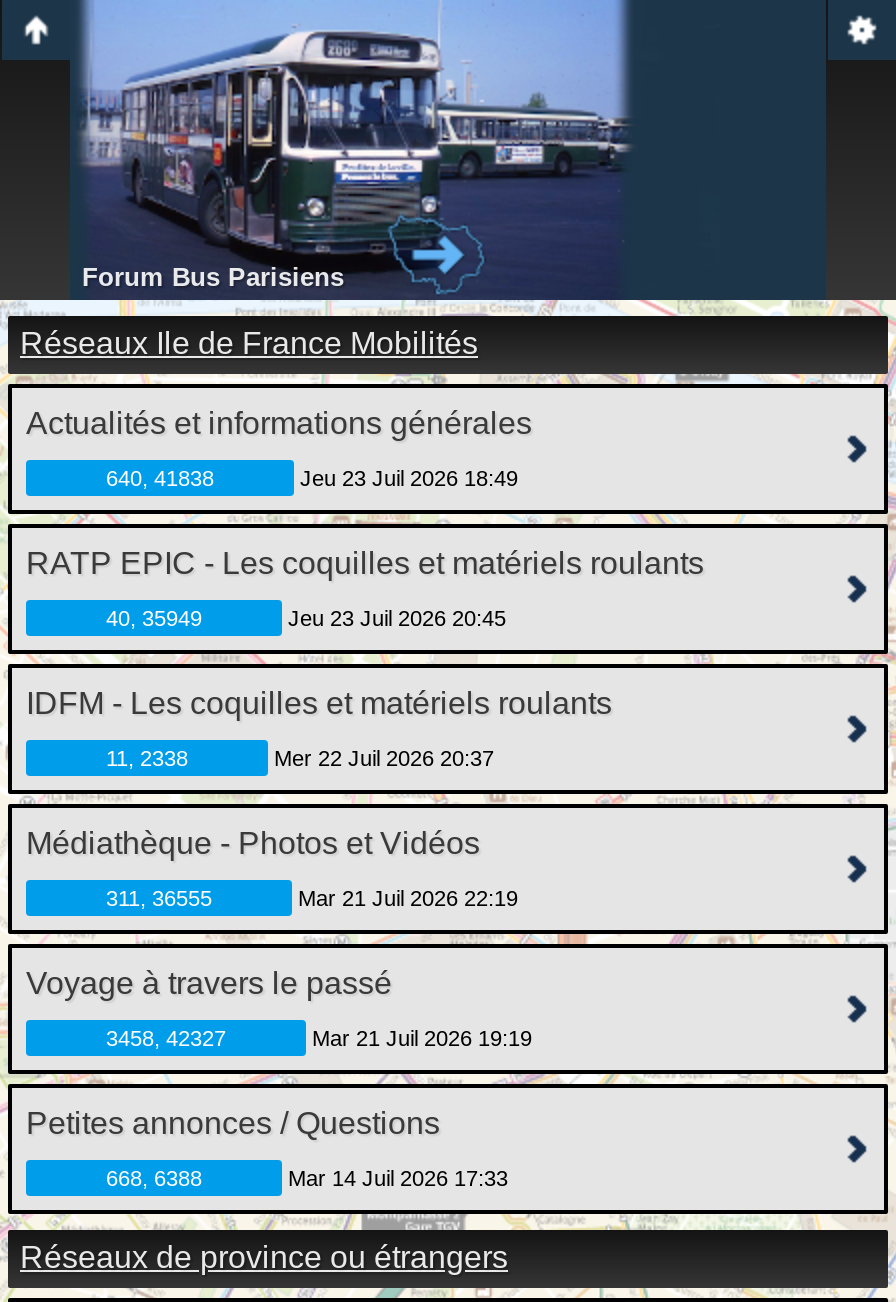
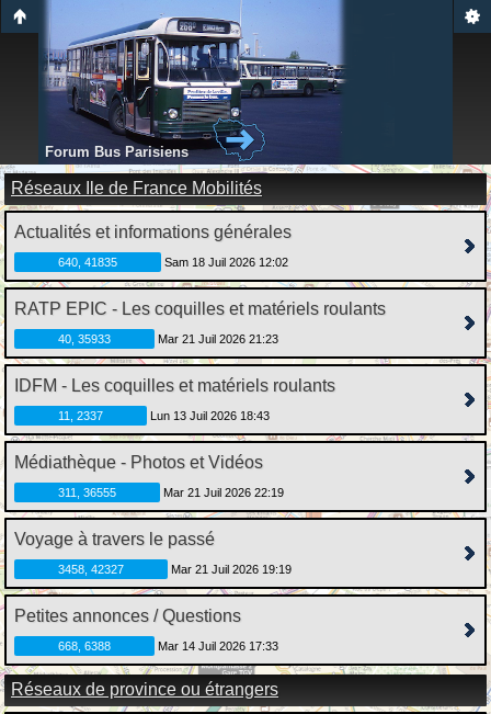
[106,466,214,490] 640, 41838 -> [58,256,117,269] 640, 41835
[294,466,518,490] Jeu 23 Juil 2026 18:49 -> [161,256,288,269] Sam 18 Juil 2026 12:02
[106,606,202,630] 40, 35949 -> [58,332,111,345] 40, 35933
[282,606,506,630] Jeu 23 Juil 2026 20:45 -> [155,332,278,345] Mar 21 Juil 2026 21:23
[106,746,188,770] 11, 2338 -> [58,409,103,422] 11, 2337
[268,746,494,770] Mer 22 Juil 2026 20:37 -> [147,409,270,422] Lun 13 Juil 2026 18:43

